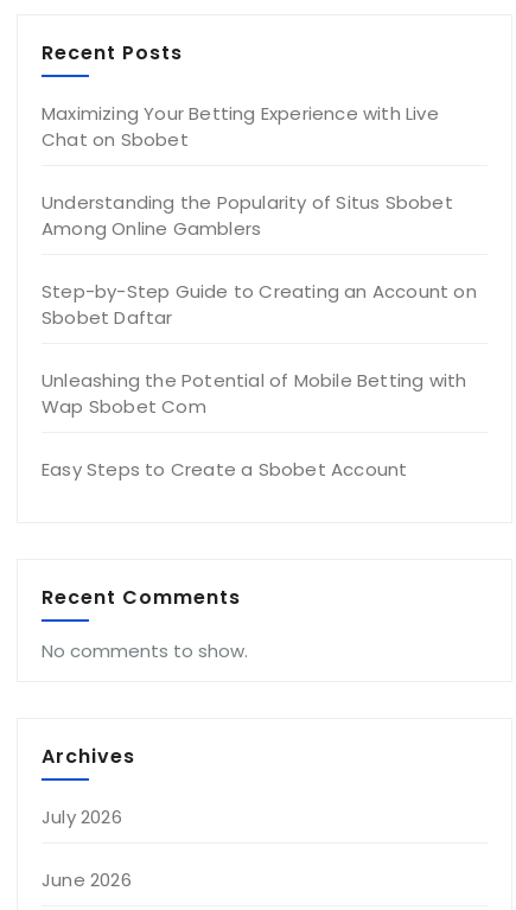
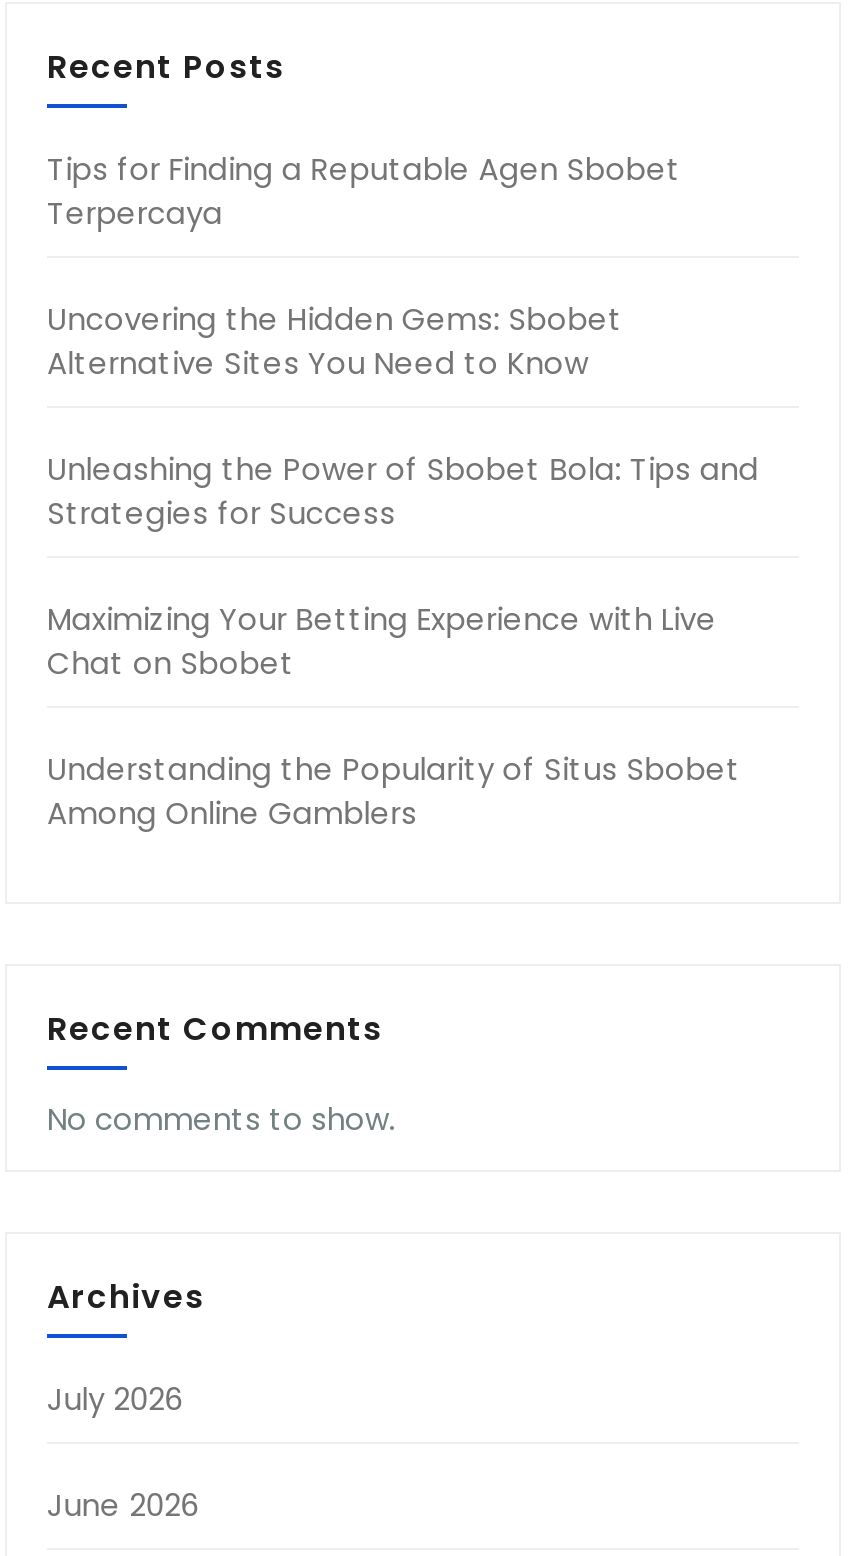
none -> [47,148,759,534] Tips for Finding a Reputable Agen Sbobet | Terpercaya | Uncovering the Hidden Gems: Sbobet | Alternative Sites You Need to Know | Unleashing the Power of Sbobet Bola: Tips and | Strategies for Success
moved [42,101,453,241] -> [47,598,741,834]: Maximizing Your Betting Experience with Live | Chat on Sbobet | Understanding the Popularity of Situs Sbobet | Among Online Gamblers
[42,279,477,482] Step-by-Step Guide to Creating an Account on | Sbobet Daftar | Unleashing the Potential of Mobile Betting with | Wap Sbobet Com | Easy Steps to Create a Sbobet Account -> none

